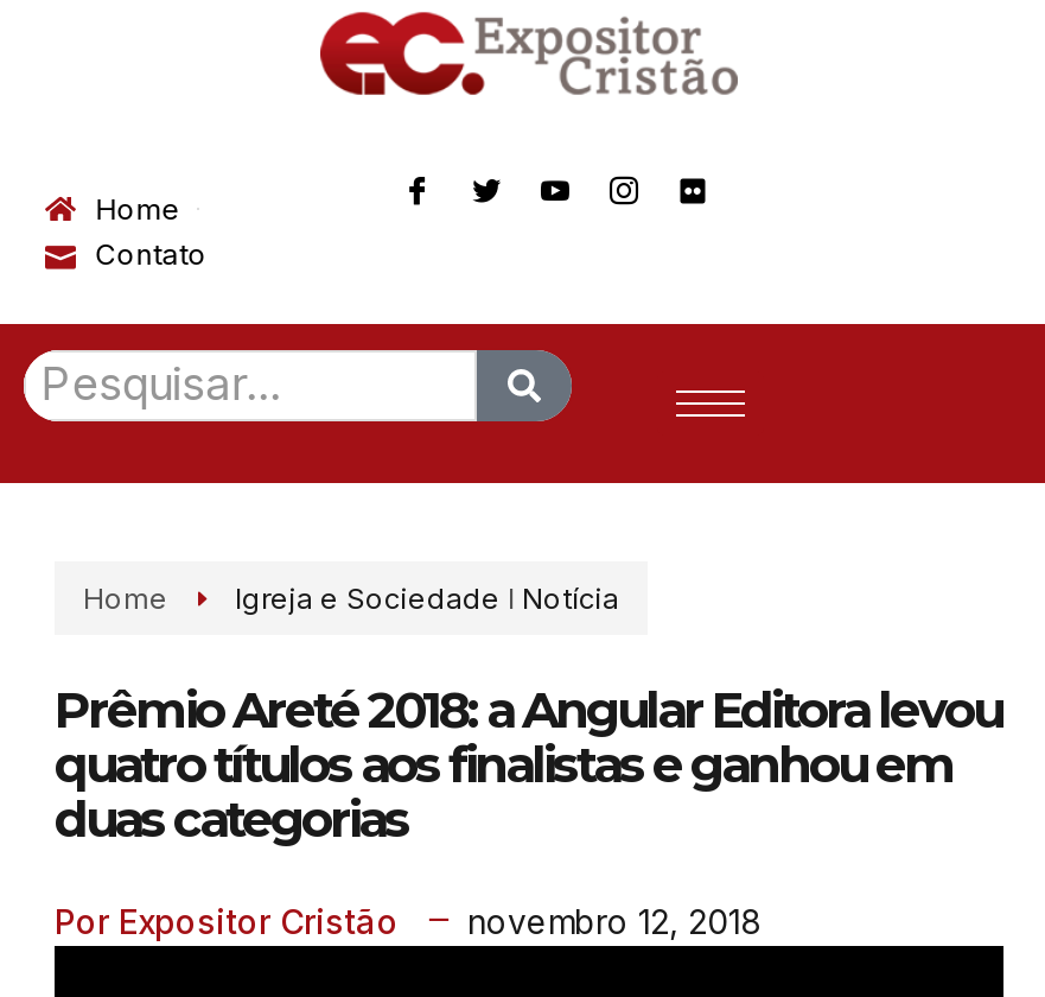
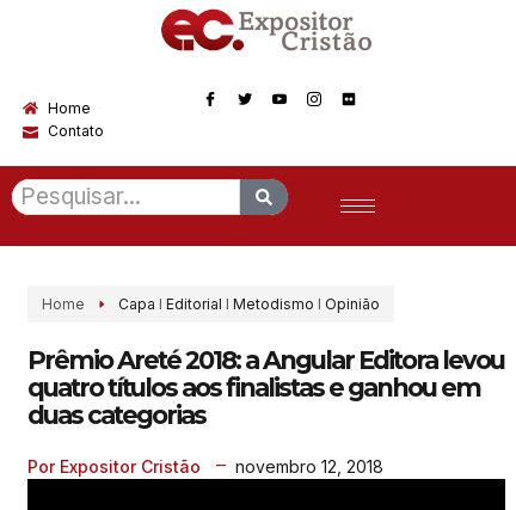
[235,581,619,616] Igreja e Sociedade I Notícia -> [118,295,380,313] Capa I Editorial I Metodismo I Opinião

